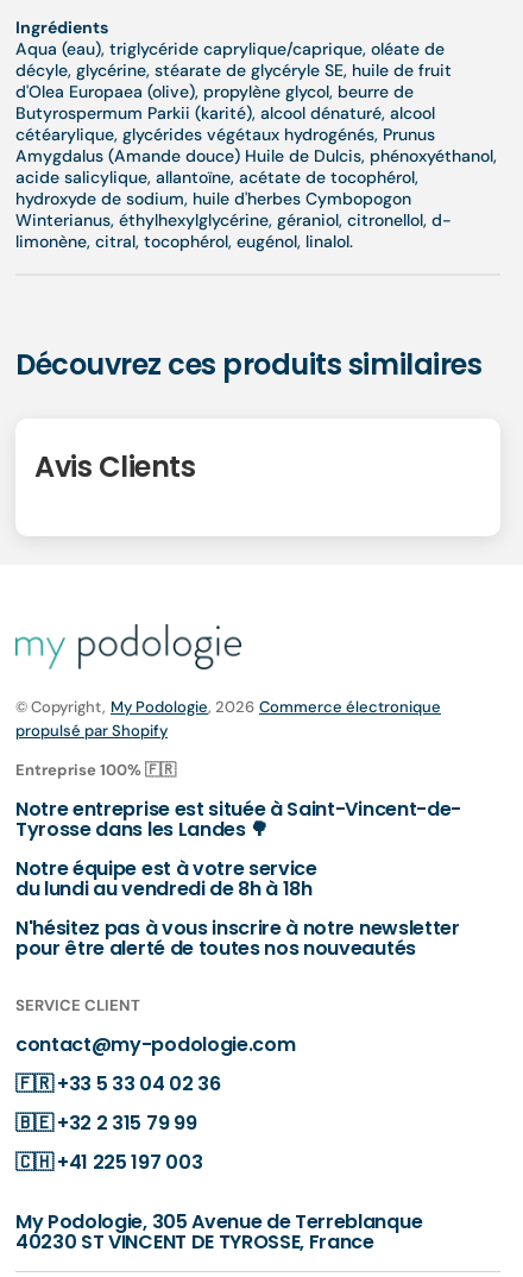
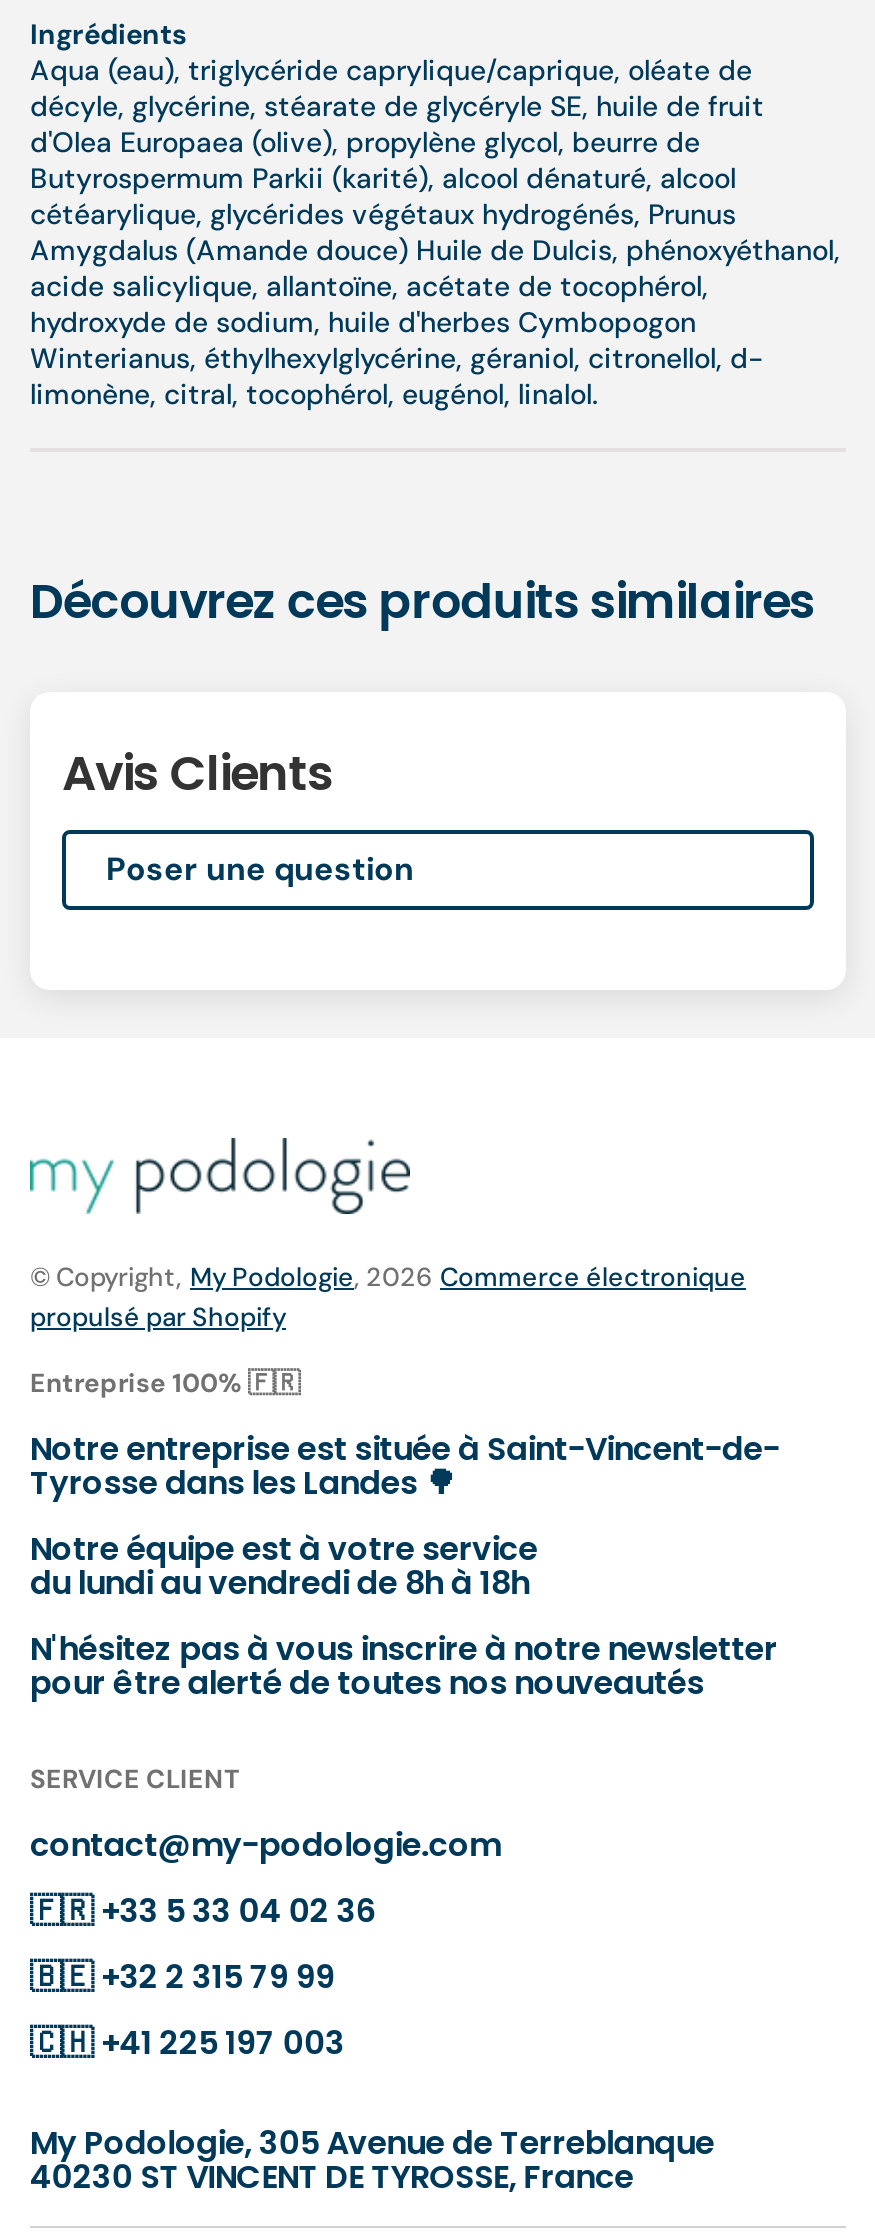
none -> [106,847,414,889] Poser une question

